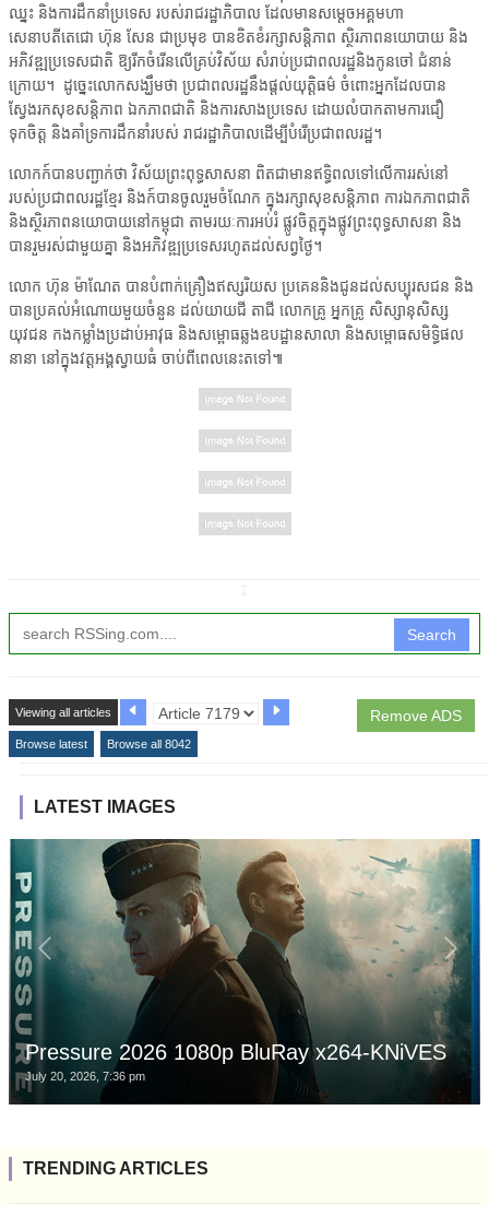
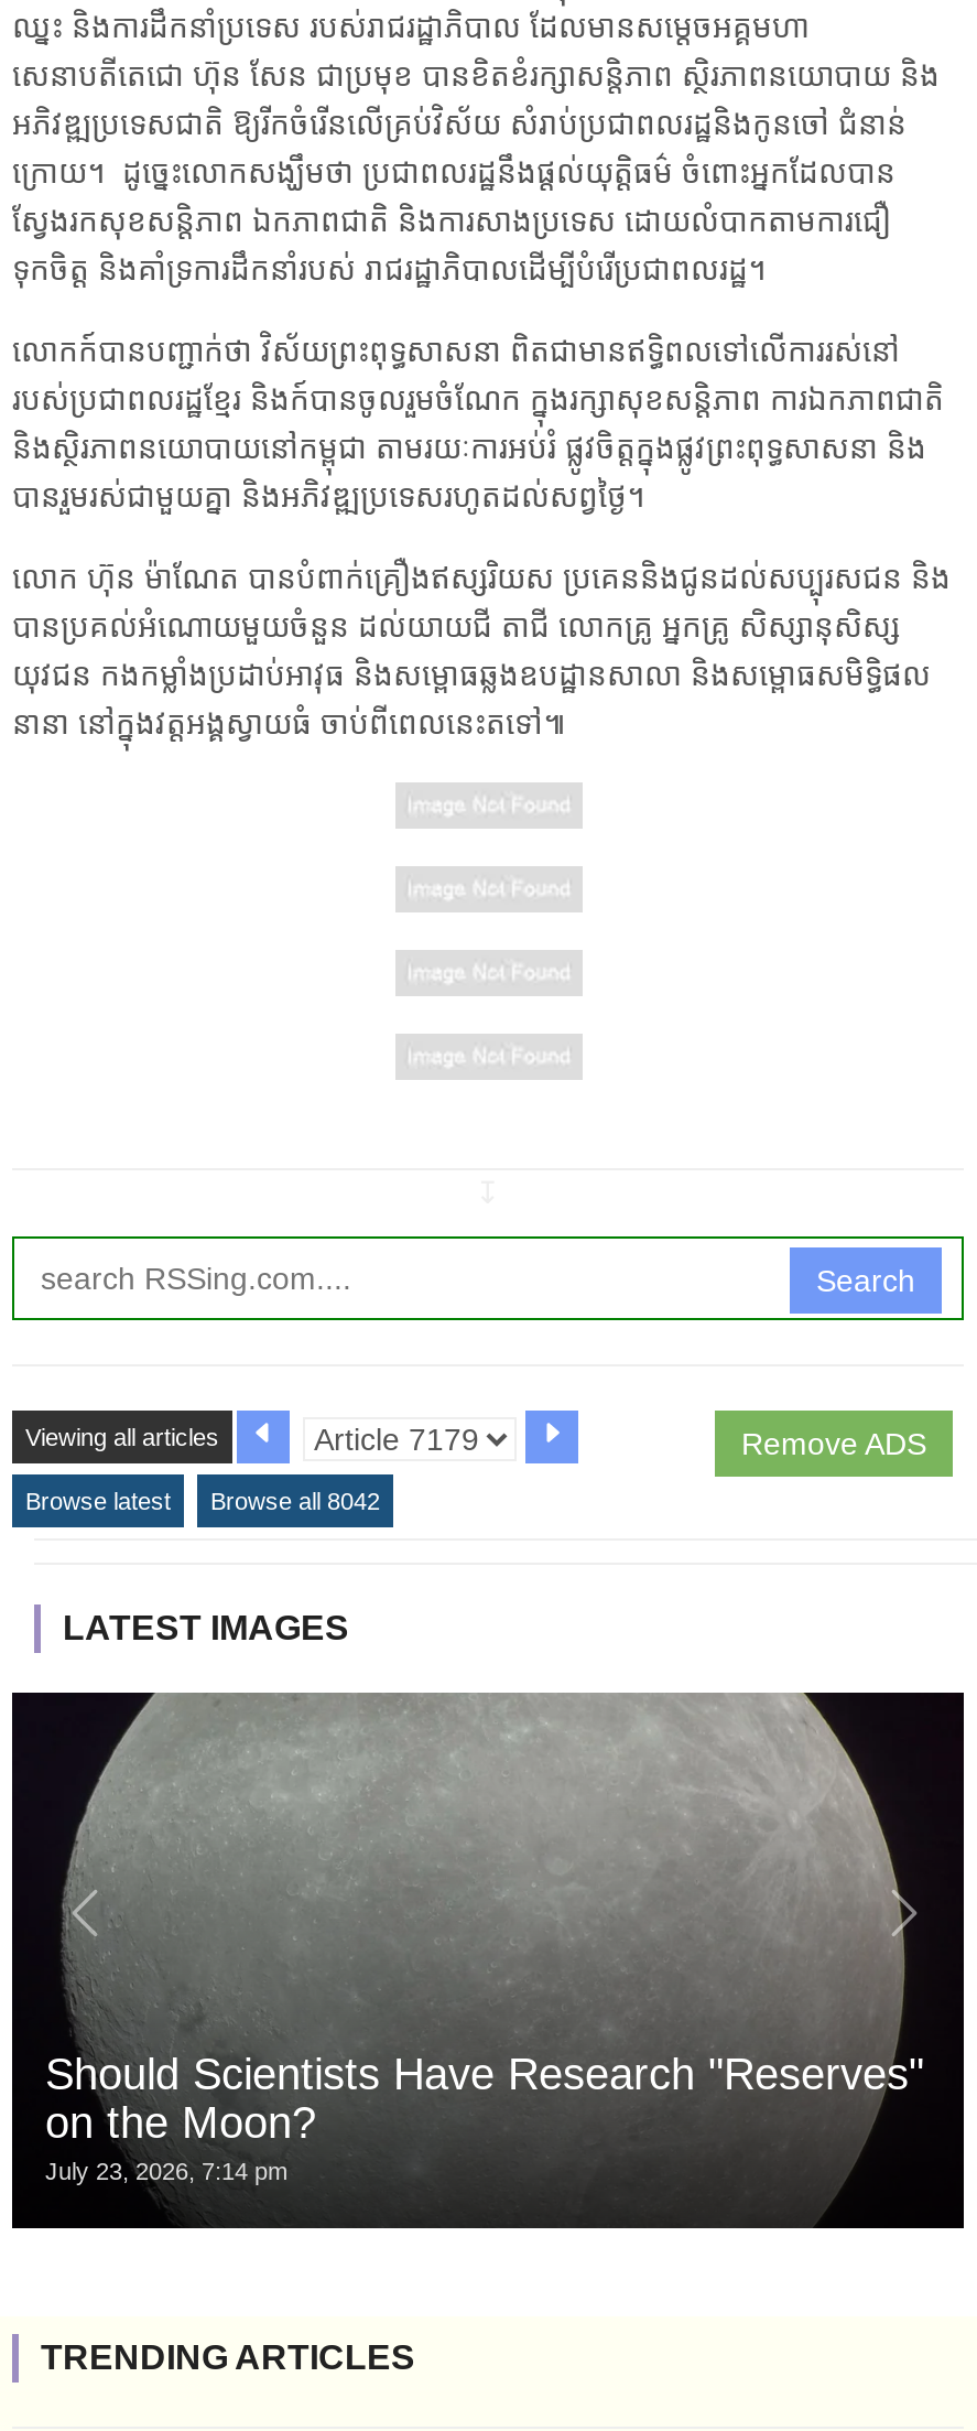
[8,838,481,1104] [image] | Pressure 2026 1080p BluRay x264-KNiVES | July 20, 2026, 7:36 pm -> [10,1690,966,2228] [image] | Should Scientists Have Research "Reserves" | on the Moon? | July 23, 2026, 7:14 pm

